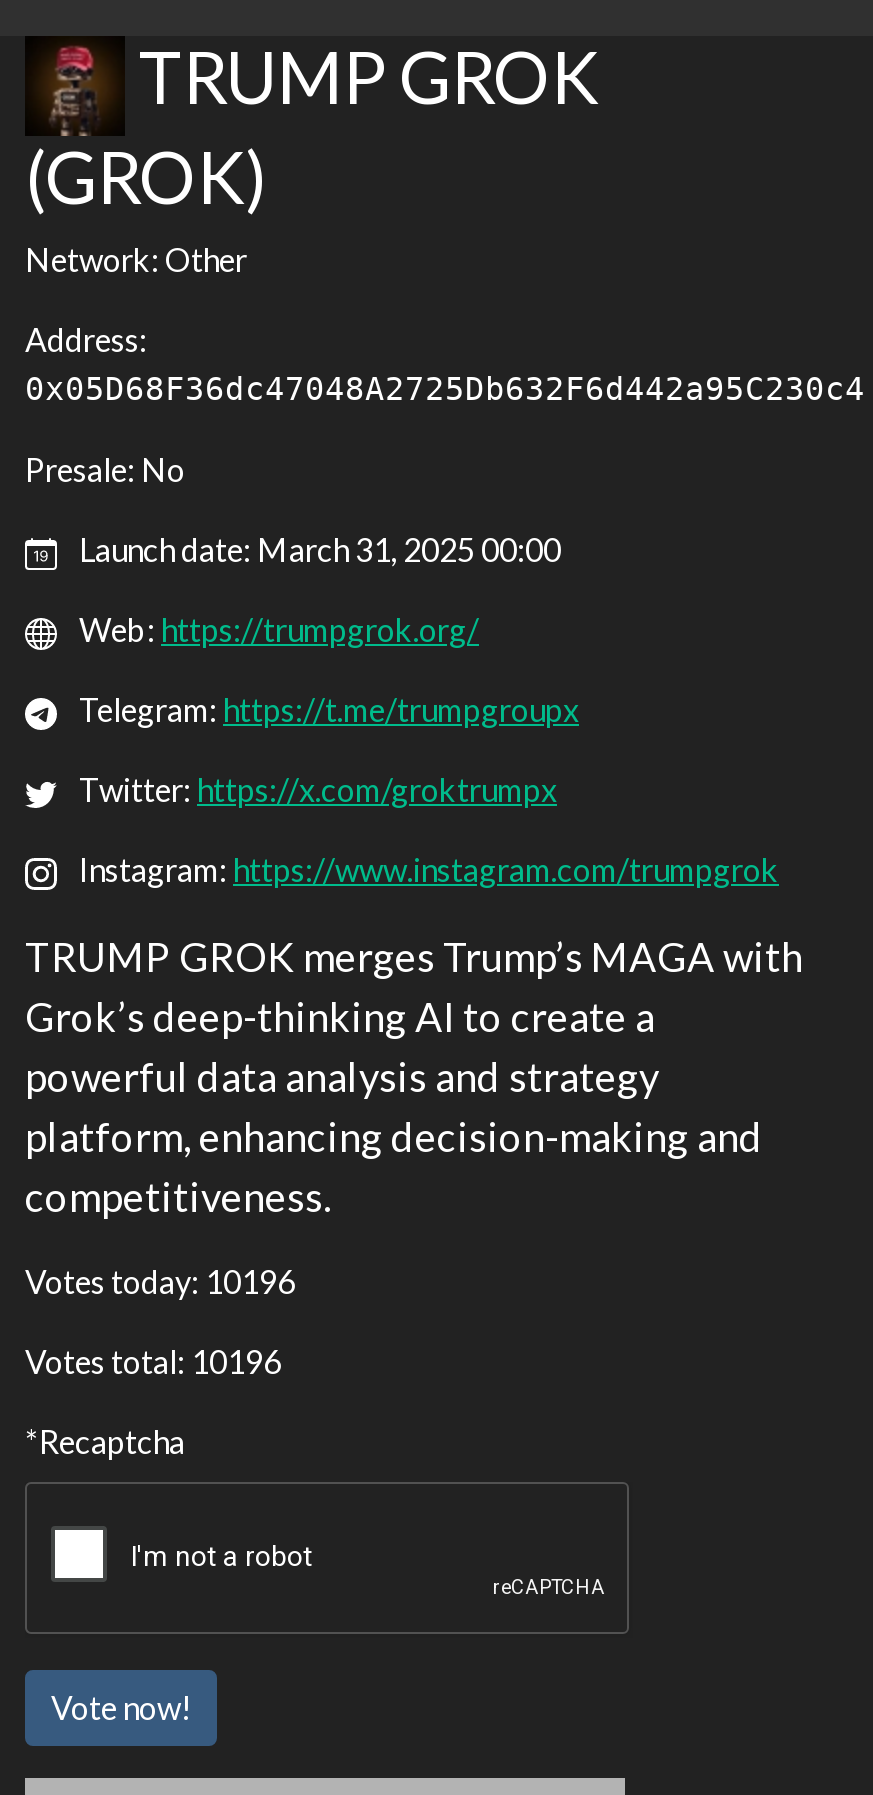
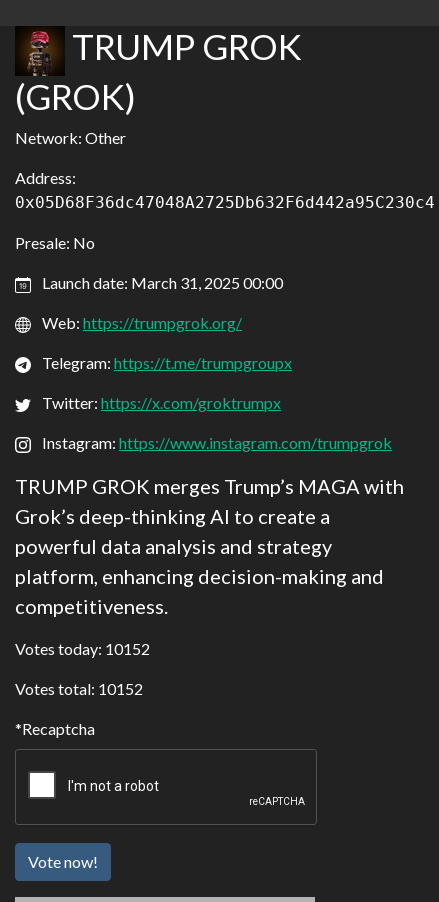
[25,1262,295,1300] Votes today: 10196 -> [15,639,150,658] Votes today: 10152
[25,1342,281,1380] Votes total: 10196 -> [15,679,143,698] Votes total: 10152

